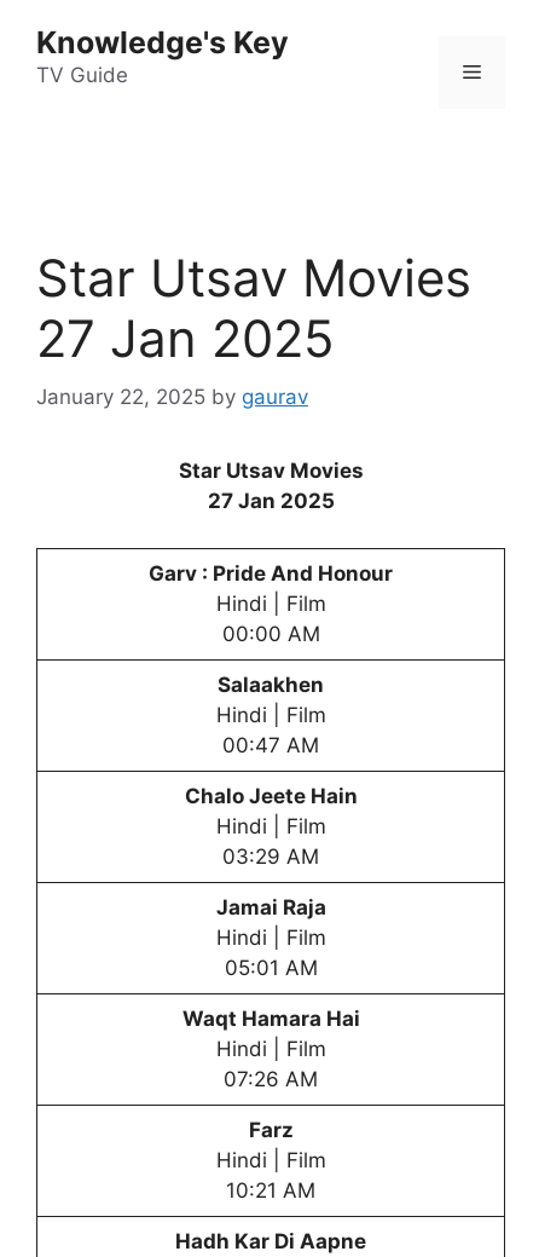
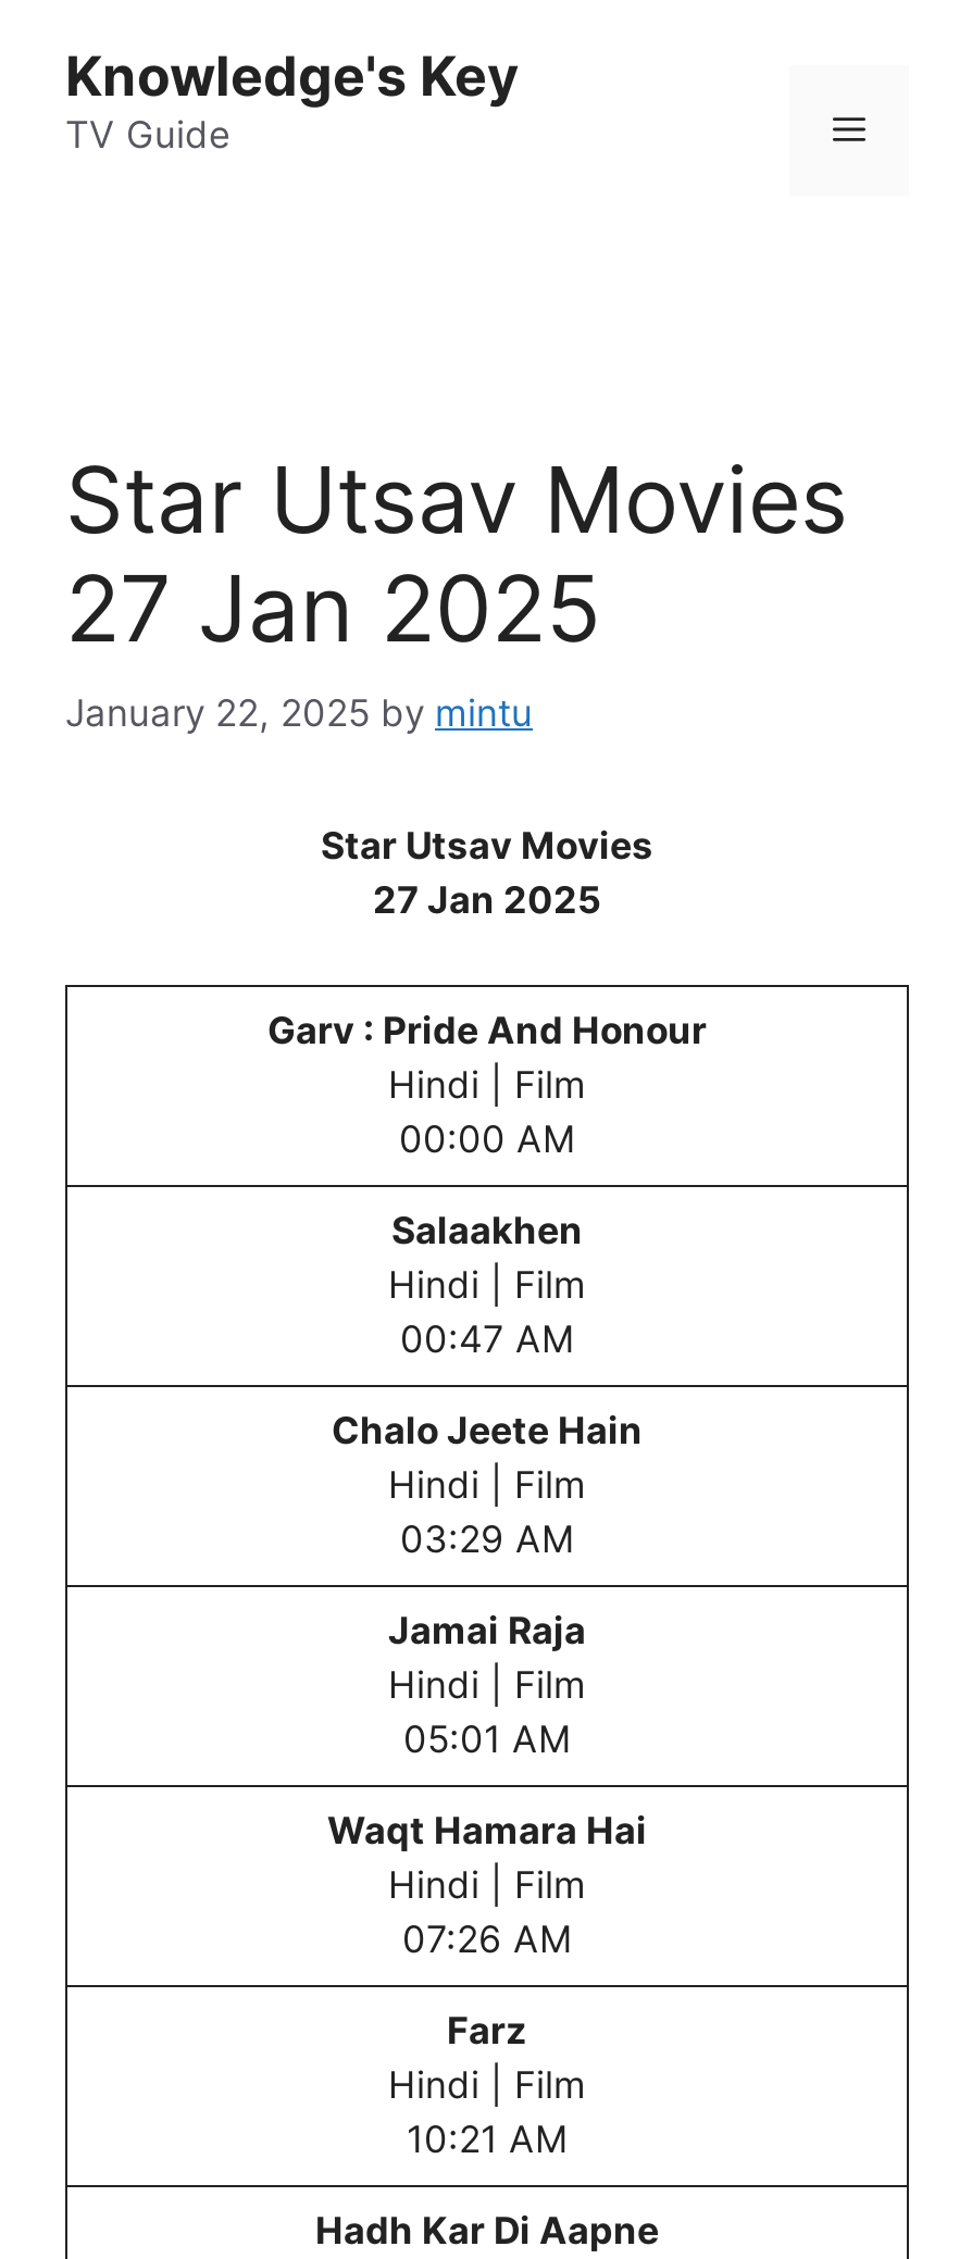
[36,385,308,409] January 22, 2025 by gaurav -> [65,691,533,735] January 22, 2025 by mintu

